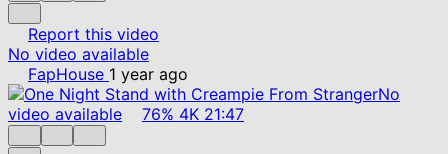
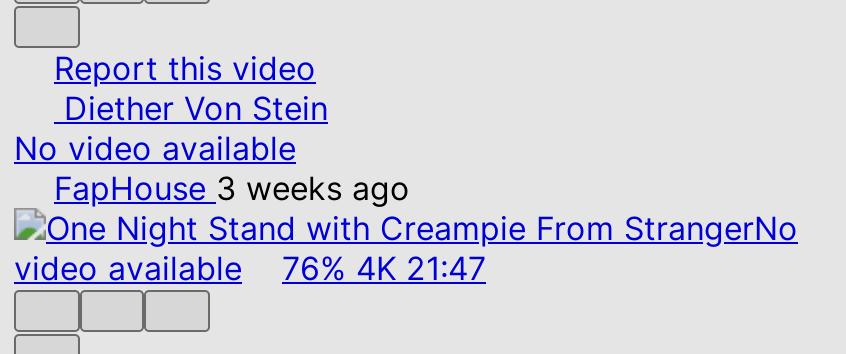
none -> [54,88,328,128] Diether Von Stein
[28,64,188,84] FapHouse 1 year ago -> [54,168,410,208] FapHouse 3 weeks ago

